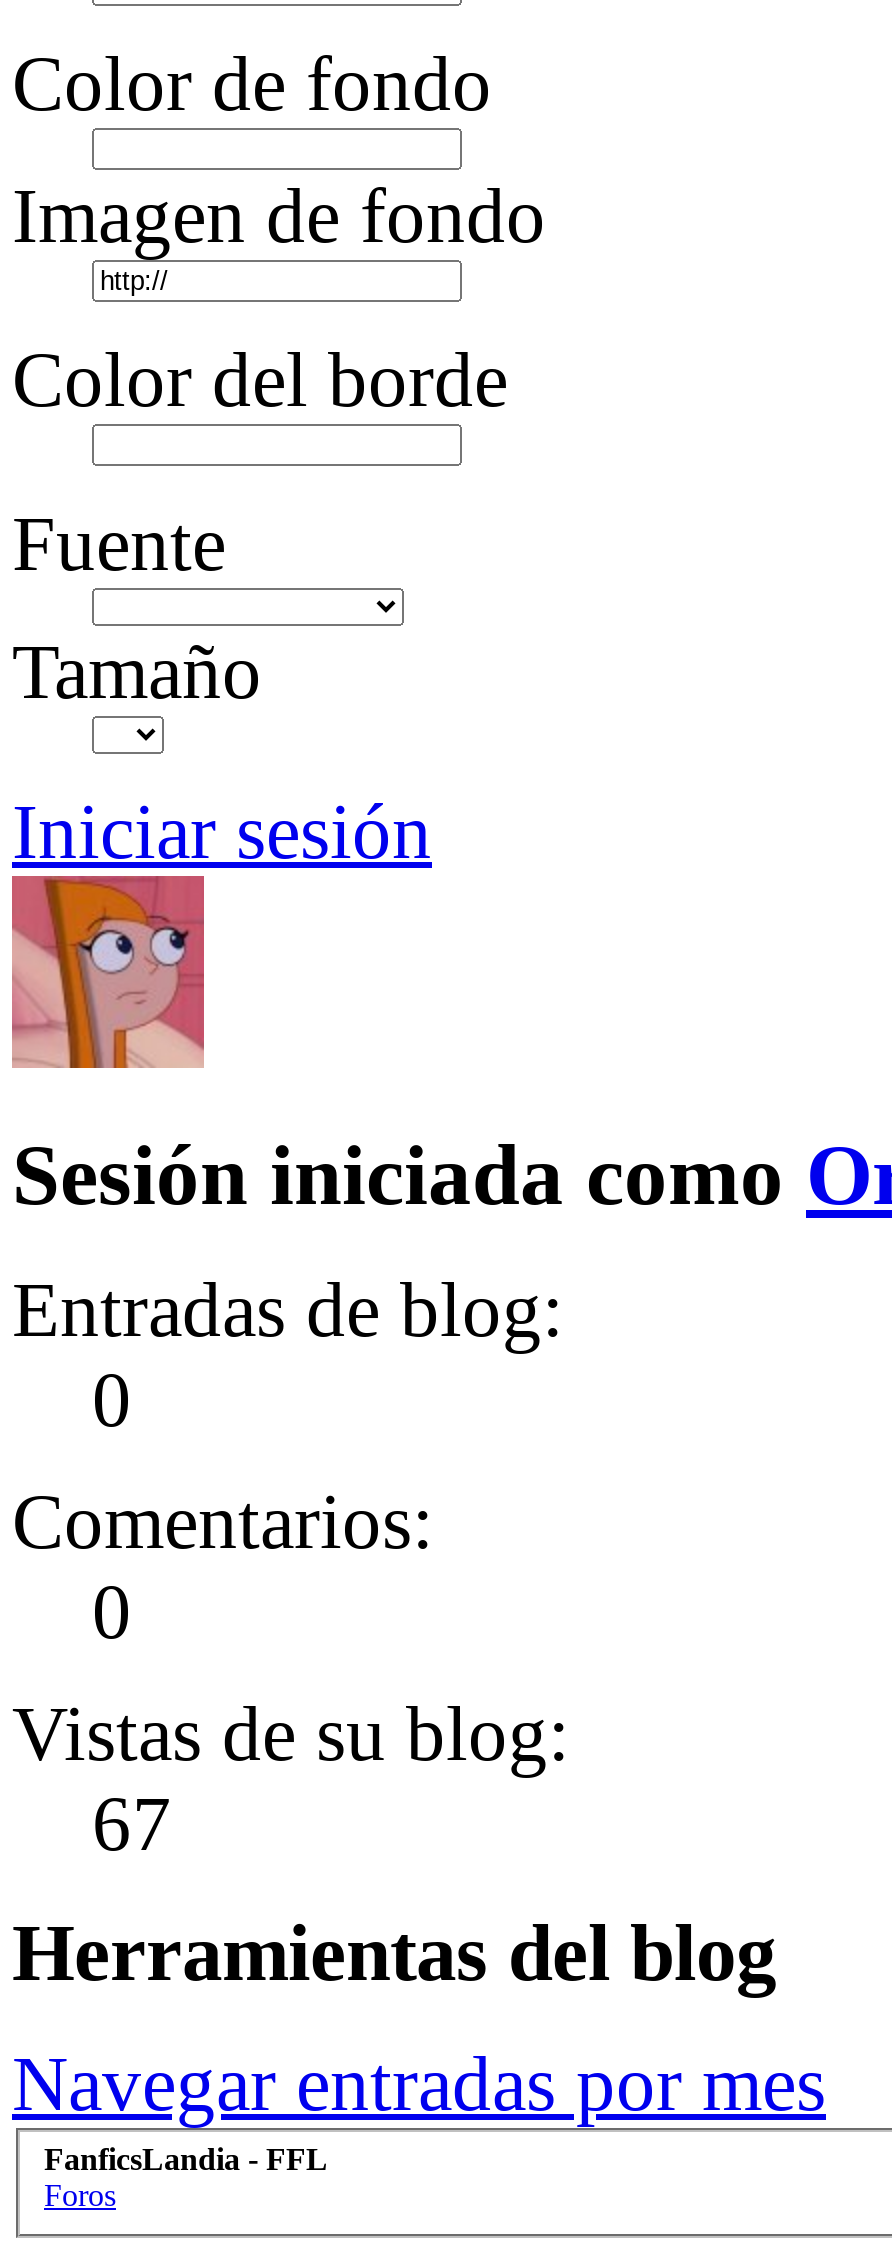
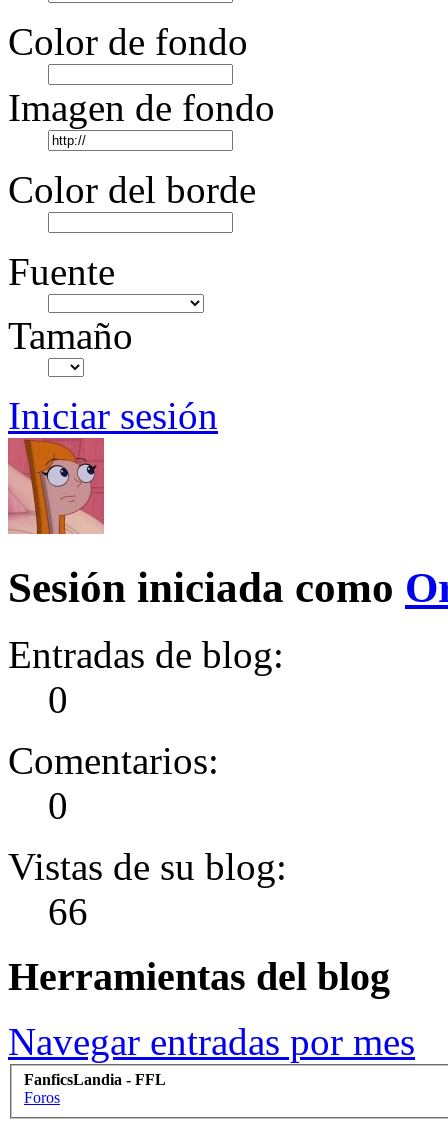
[92,1781,172,1867] 67 -> [48,890,88,933] 66

